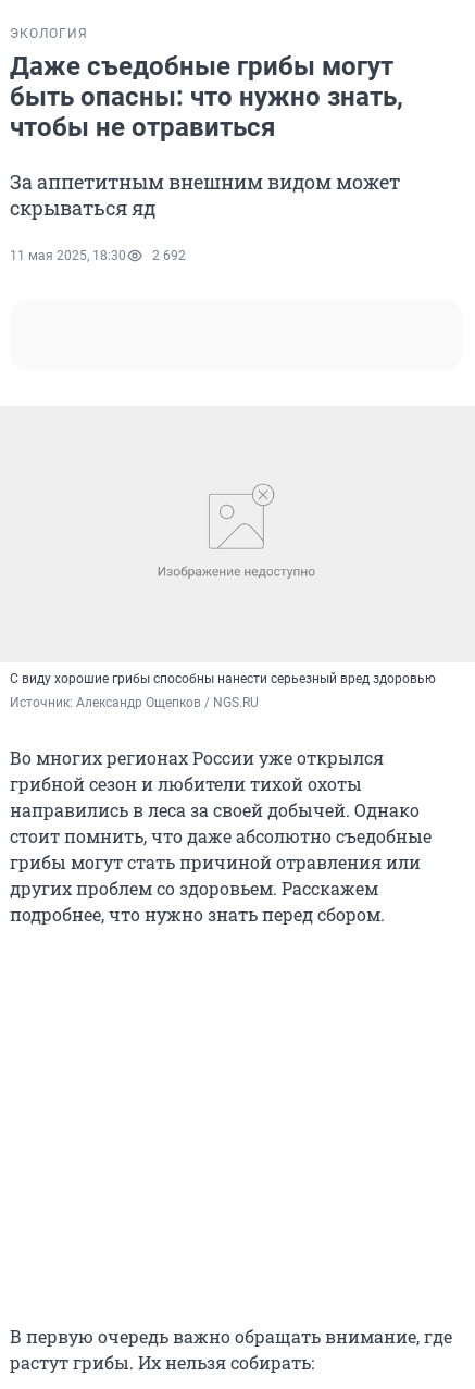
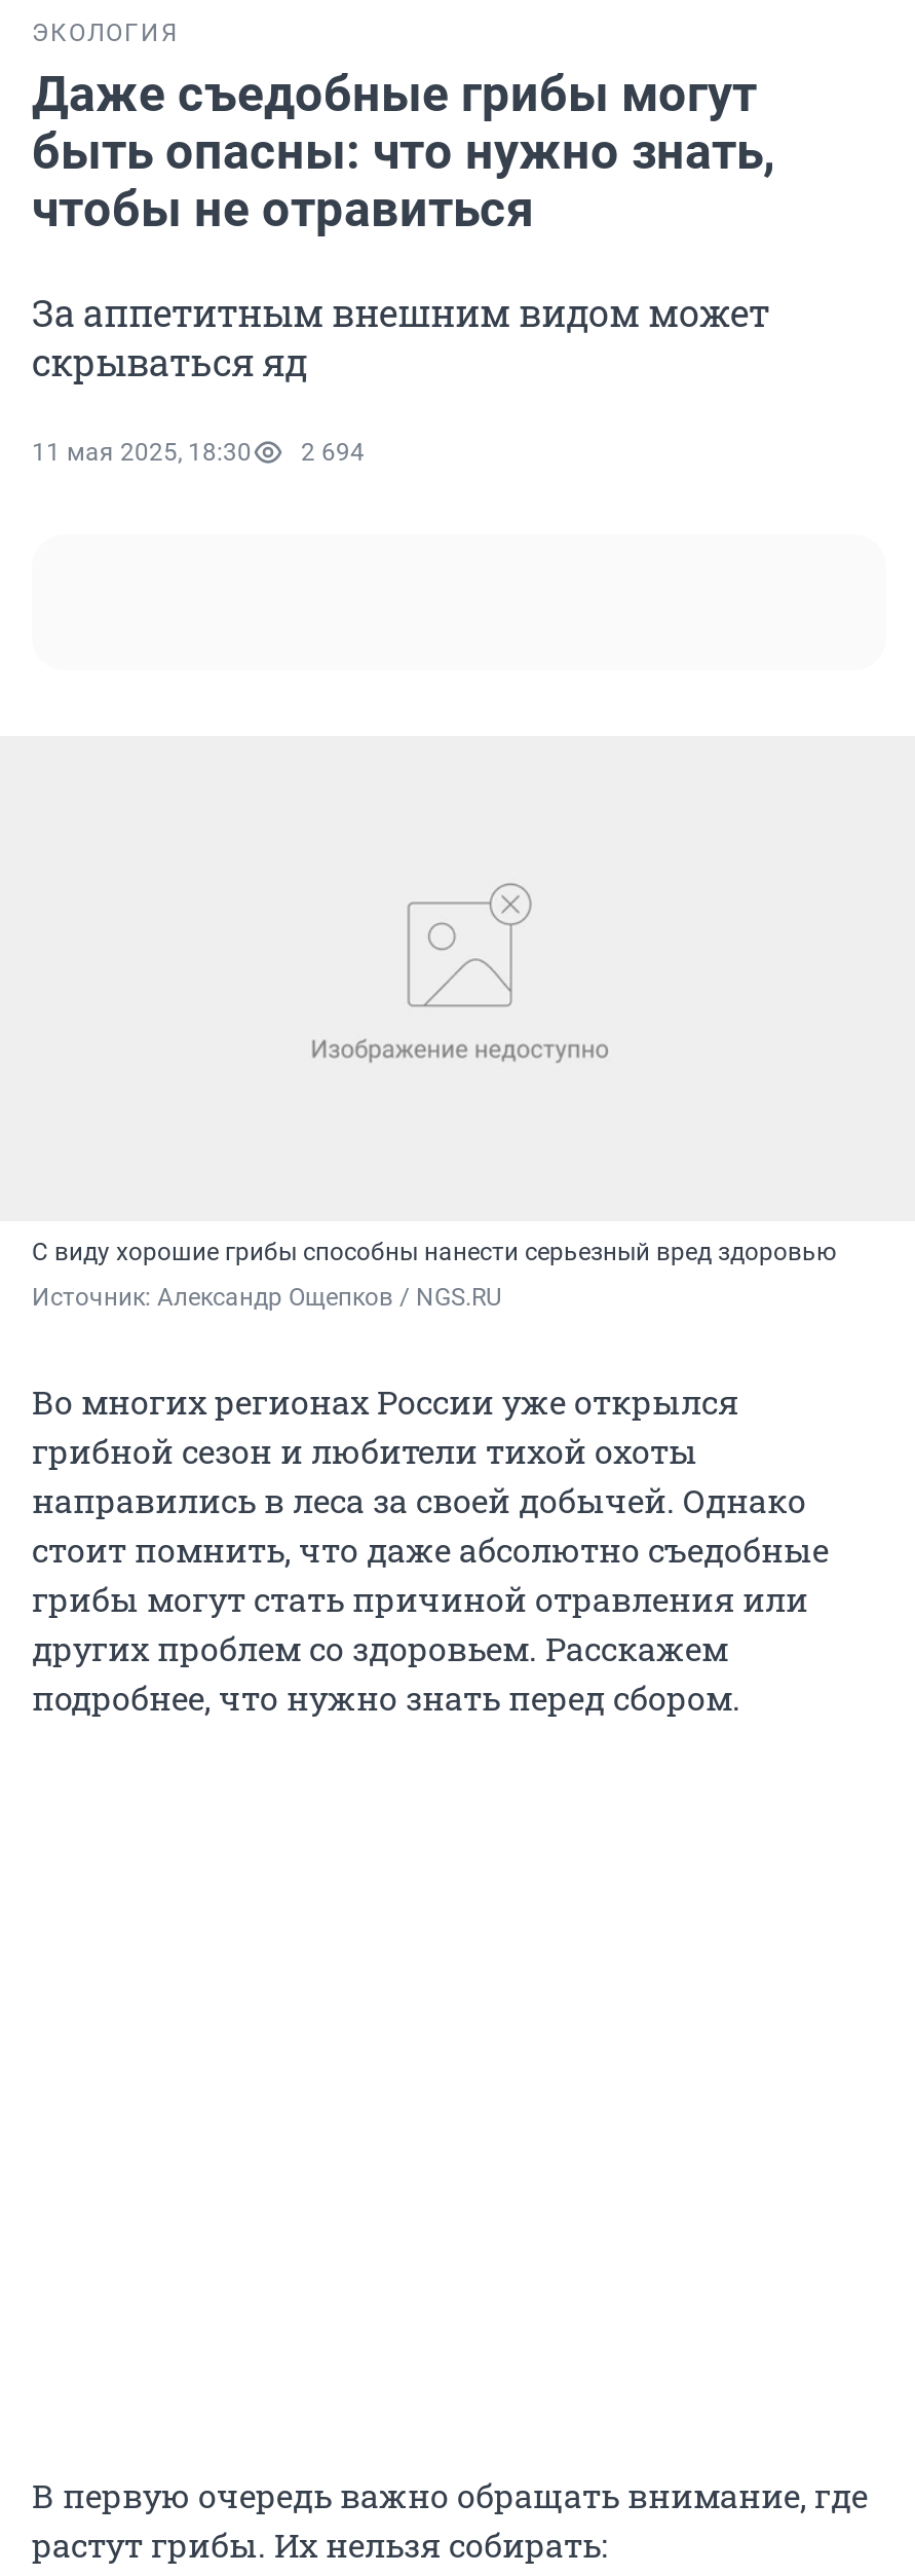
[10,248,186,263] 11 мая 2025, 18:30 2 692 -> [32,438,365,467] 11 мая 2025, 18:30 2 694

